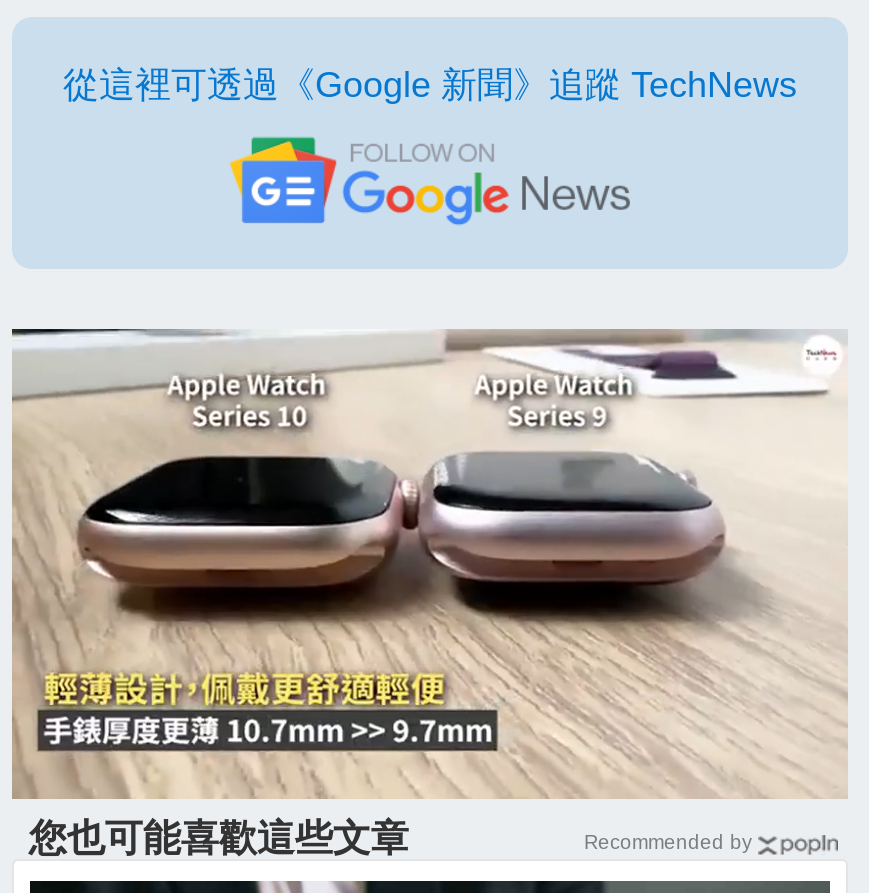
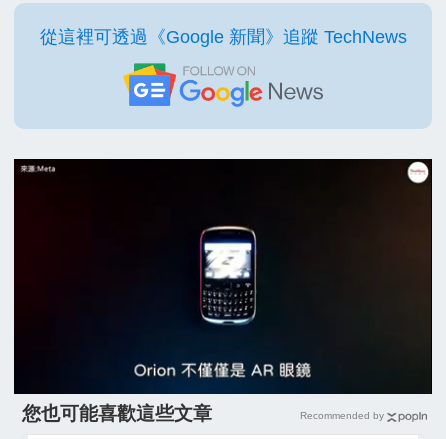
[12,327,848,799] [image] -> [13,158,433,395] [image]

